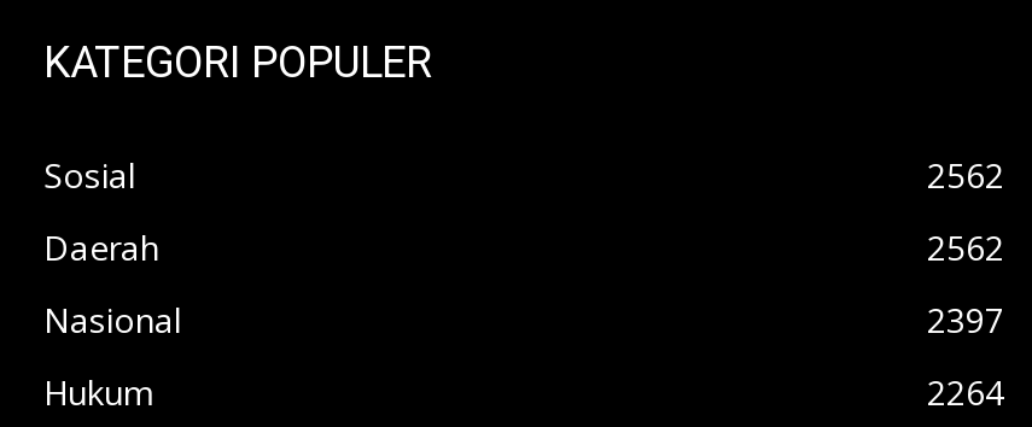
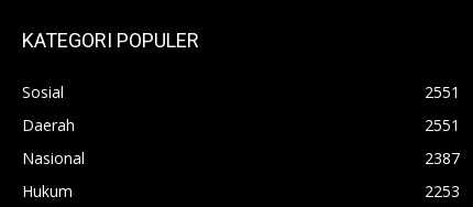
[927,151,1004,197] 2562 -> [425,81,460,102] 2551
[927,224,1004,269] 2562 -> [425,114,460,135] 2551
[927,296,1004,342] 2397 -> [425,147,460,168] 2387
[927,368,1004,414] 2264 -> [425,180,460,201] 2253

